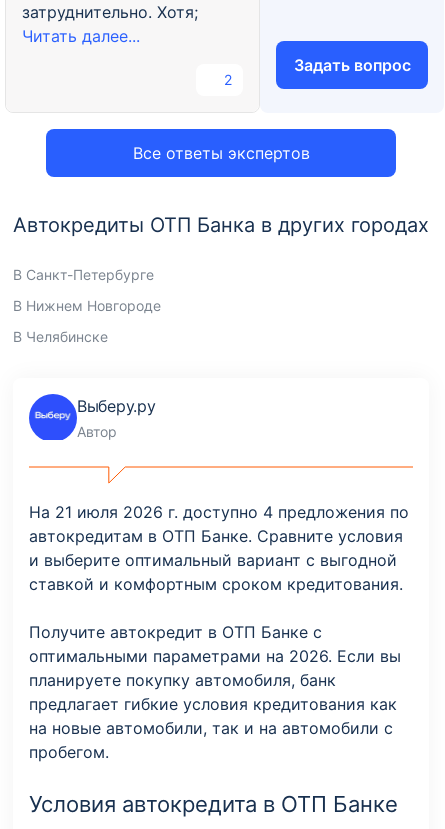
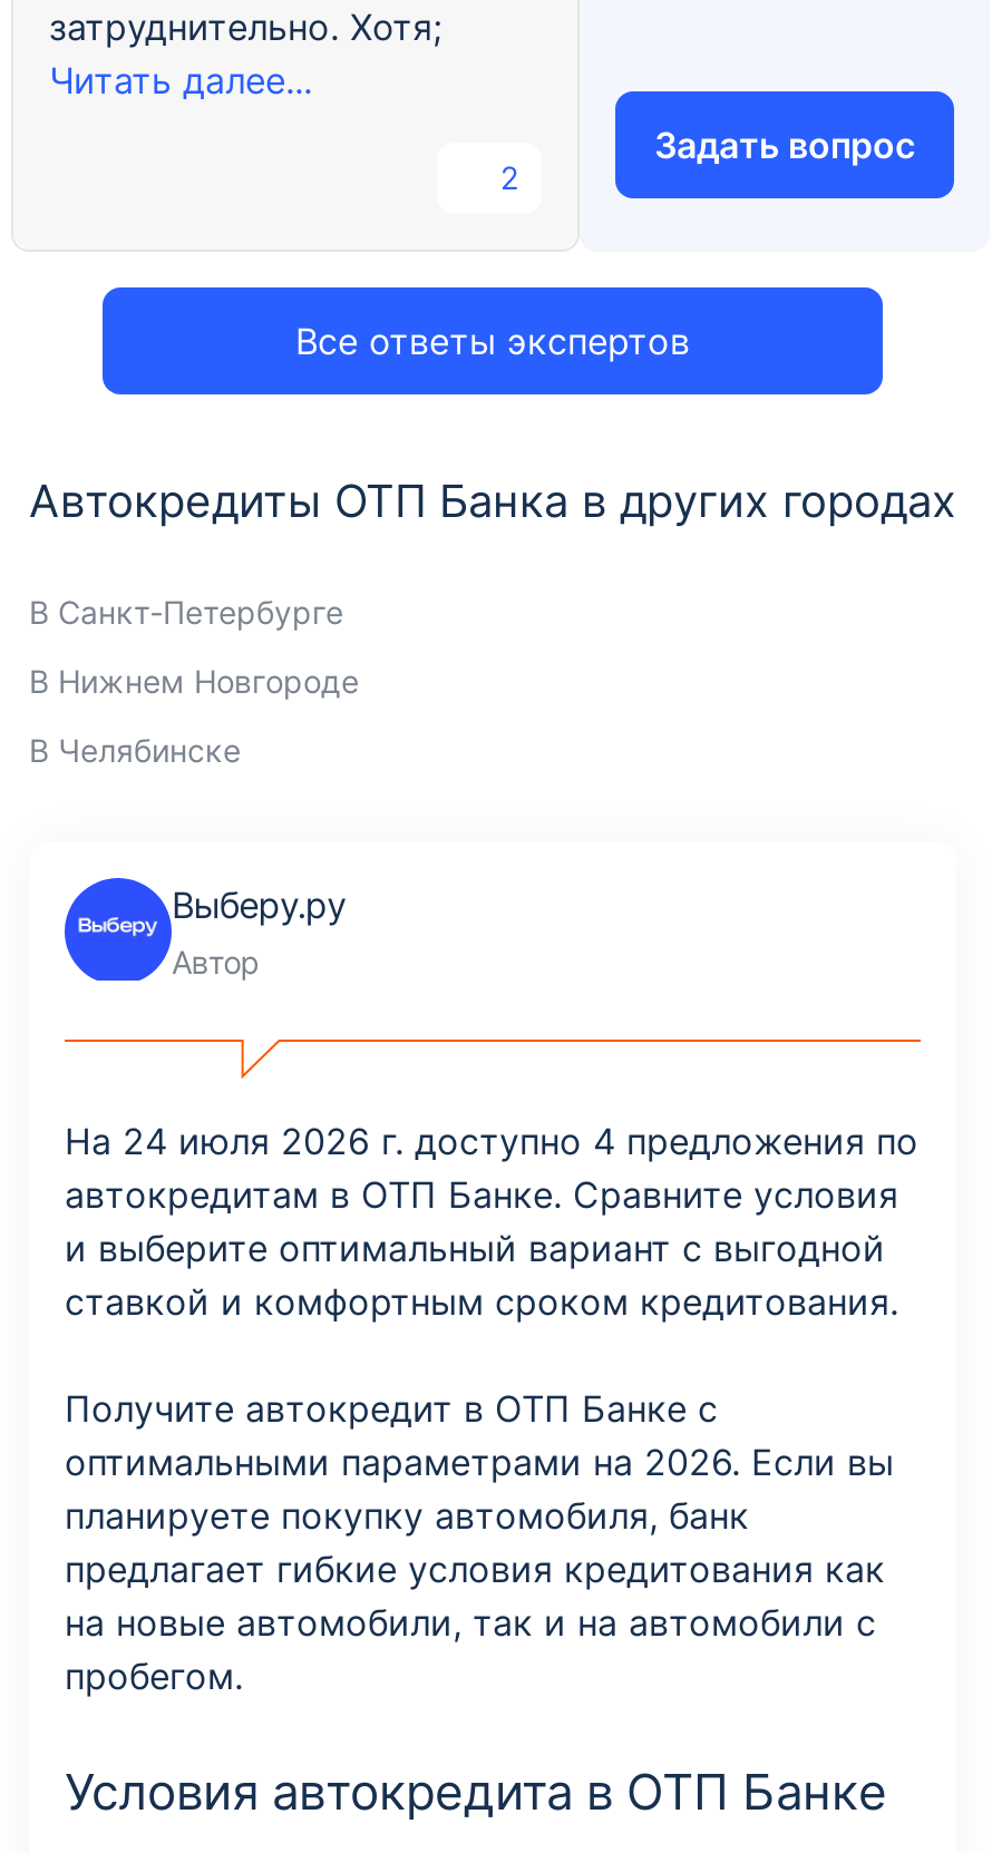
[29,502,409,522] На 21 июля 2026 г. доступно 4 предложения по -> [65,1119,918,1163] На 24 июля 2026 г. доступно 4 предложения по

